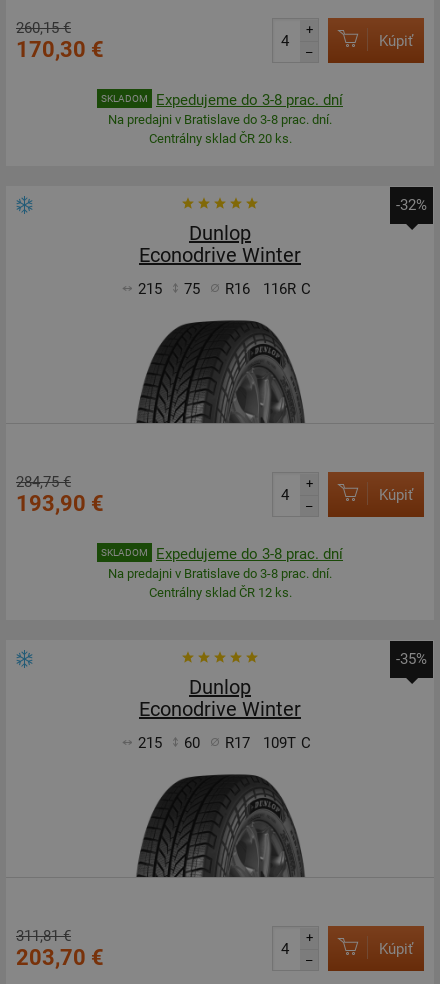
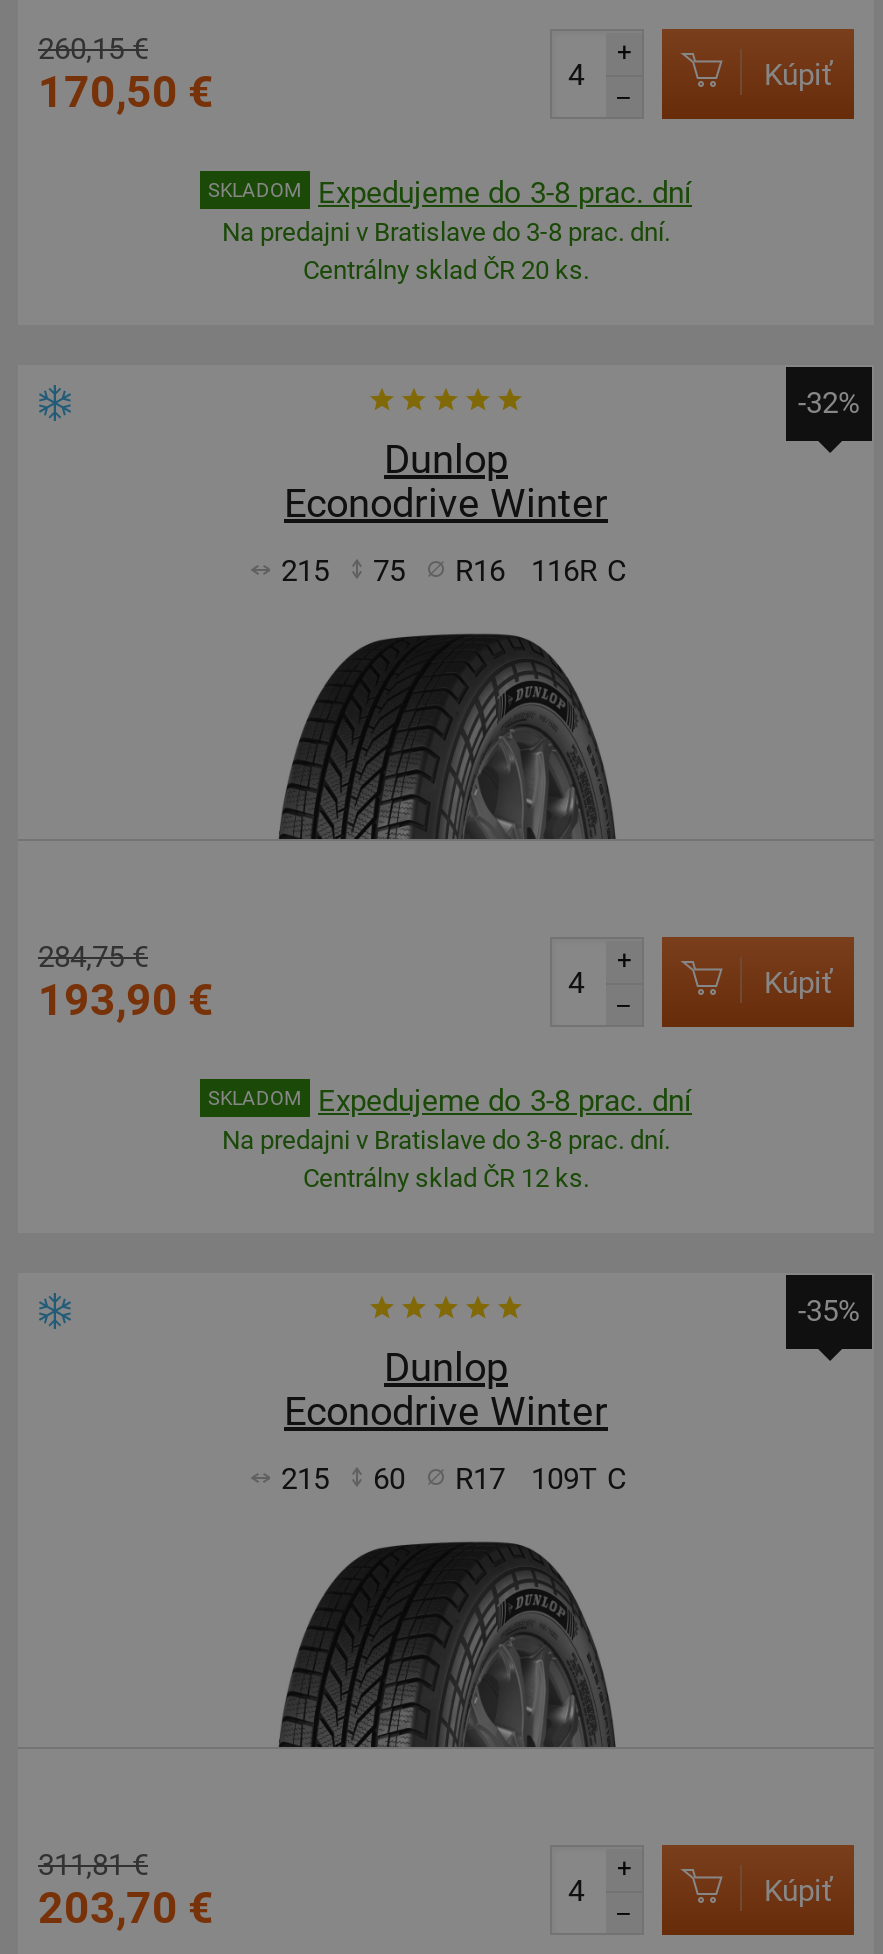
[16,37,104,62] 170,30 € -> [38,67,214,117] 170,50 €

